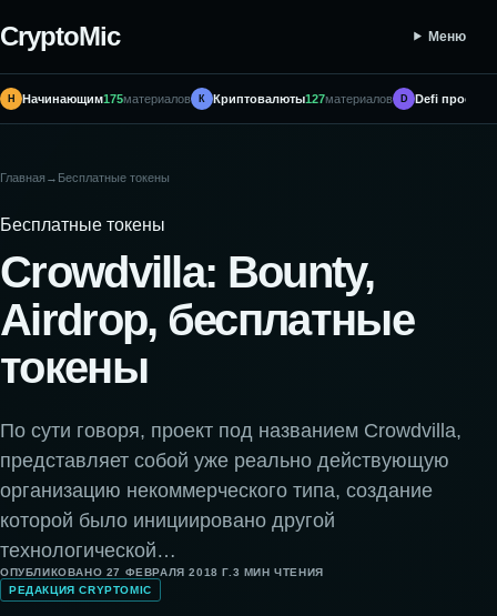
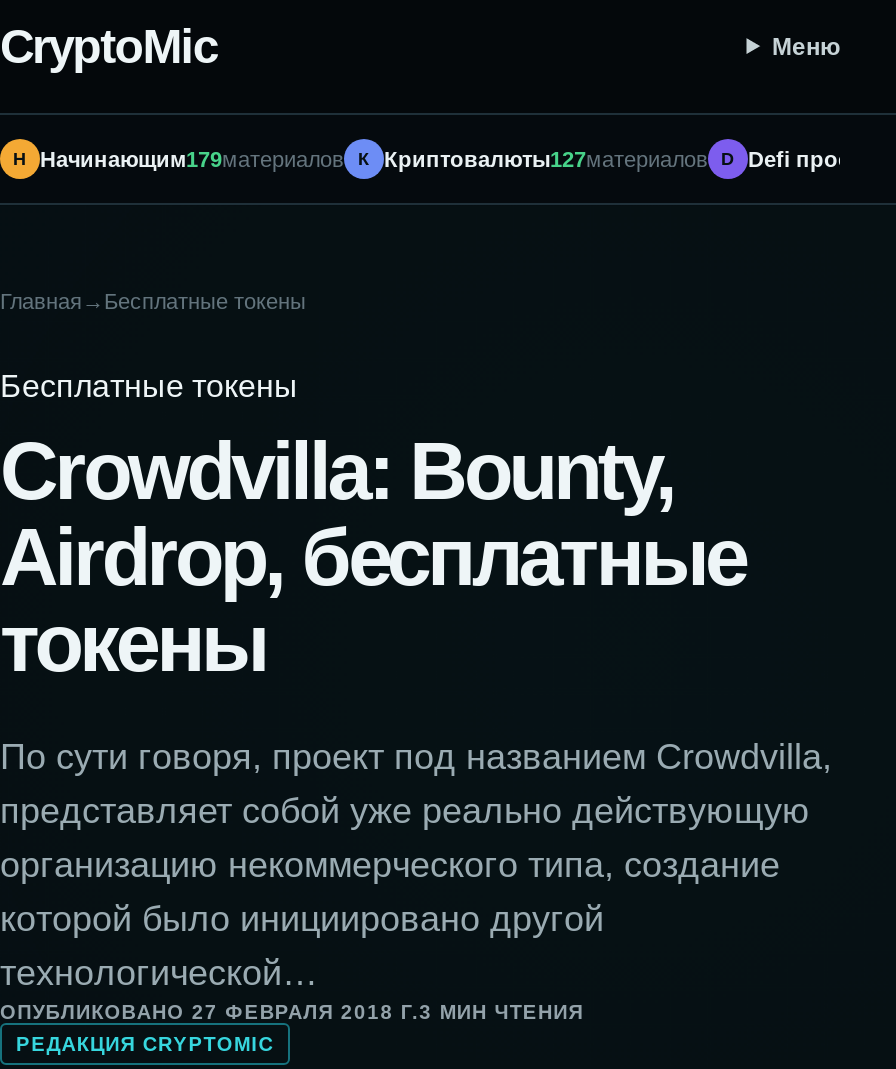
[22,92,191,105] Начинающим175материалов -> [40,147,344,171] Начинающим179материалов

